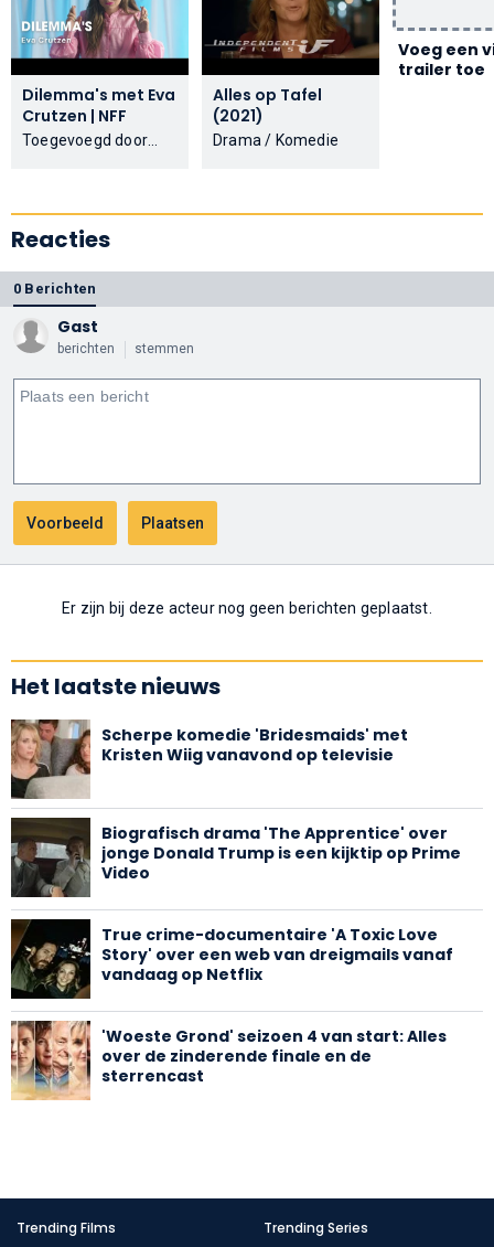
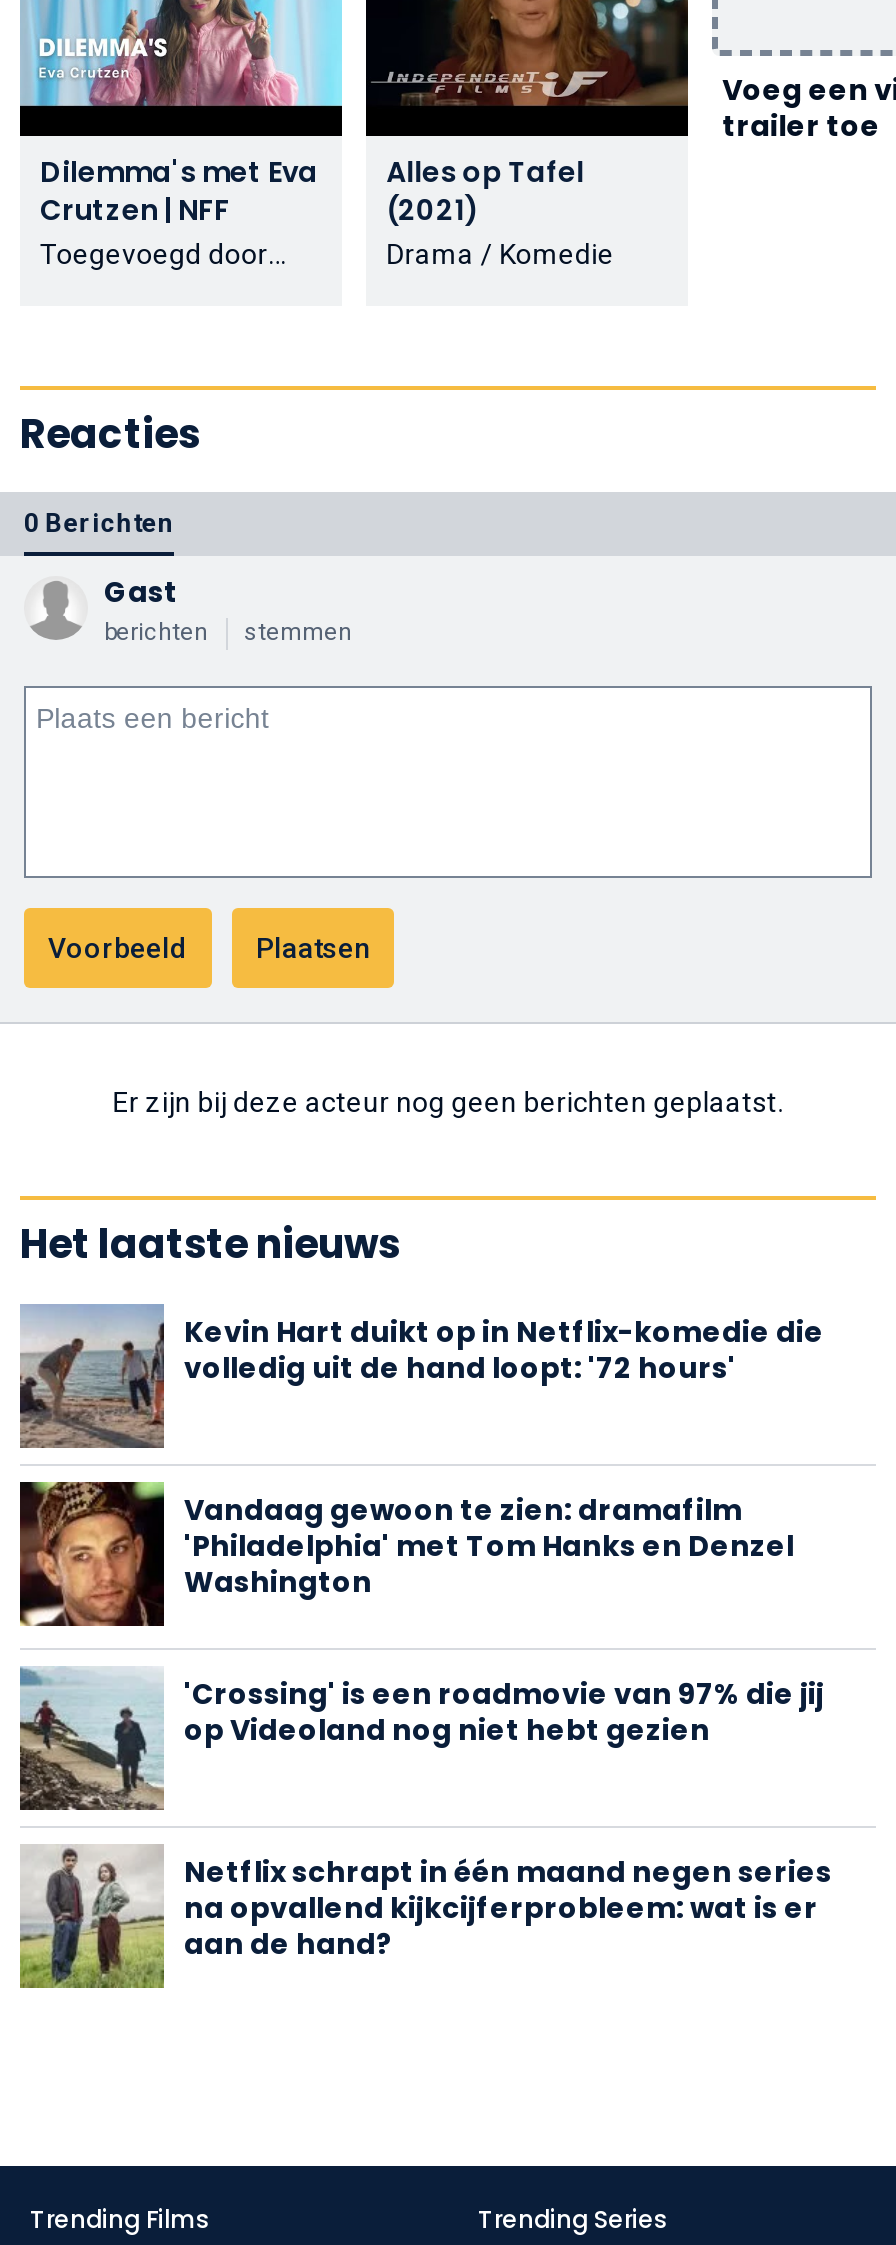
[10,718,408,798] [image] | Scherpe komedie 'Bridesmaids' met | Kristen Wiig vanavond op televisie -> [20,1304,824,1448] [image] | Kevin Hart duikt op in Netflix-komedie die | volledig uit de hand loopt: '72 hours'
[11,817,461,898] [image] | Biografisch drama 'The Apprentice' over | jonge Donald Trump is een kijktip op Prime | Video -> [20,1480,794,1626] [image] | Vandaag gewoon te zien: dramafilm | 'Philadelphia' met Tom Hanks en Denzel | Washington
[10,918,453,999] [image] | True crime-documentaire 'A Toxic Love | Story' over een web van dreigmails vanaf | vandaag op Netflix -> [18,1666,824,1812] [image] | 'Crossing' is een roadmovie van 97% die jij | op Videoland nog niet hebt gezien
[11,1021,447,1100] [image] | 'Woeste Grond' seizoen 4 van start: Alles | over de zinderende finale en de | sterrencast -> [20,1848,832,1990] [image] | Netflix schrapt in één maand negen series | na opvallend kijkcijferprobleem: wat is er | aan de hand?

